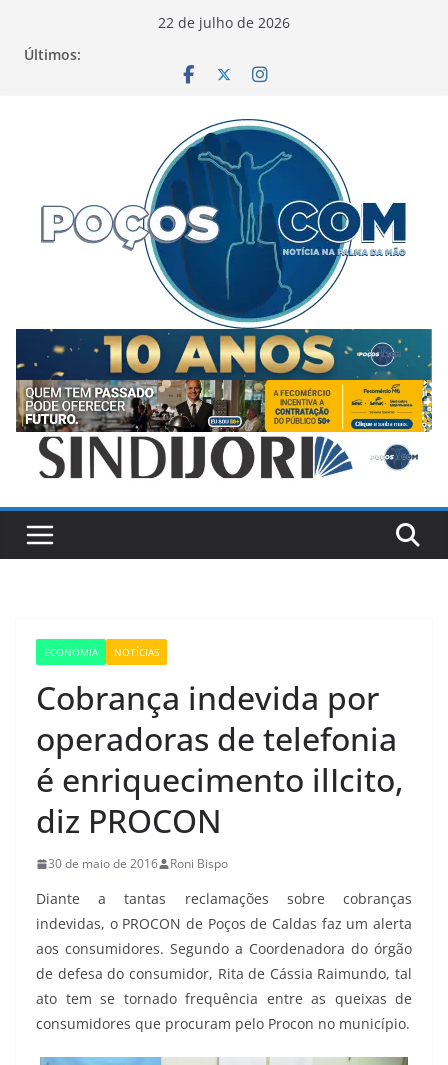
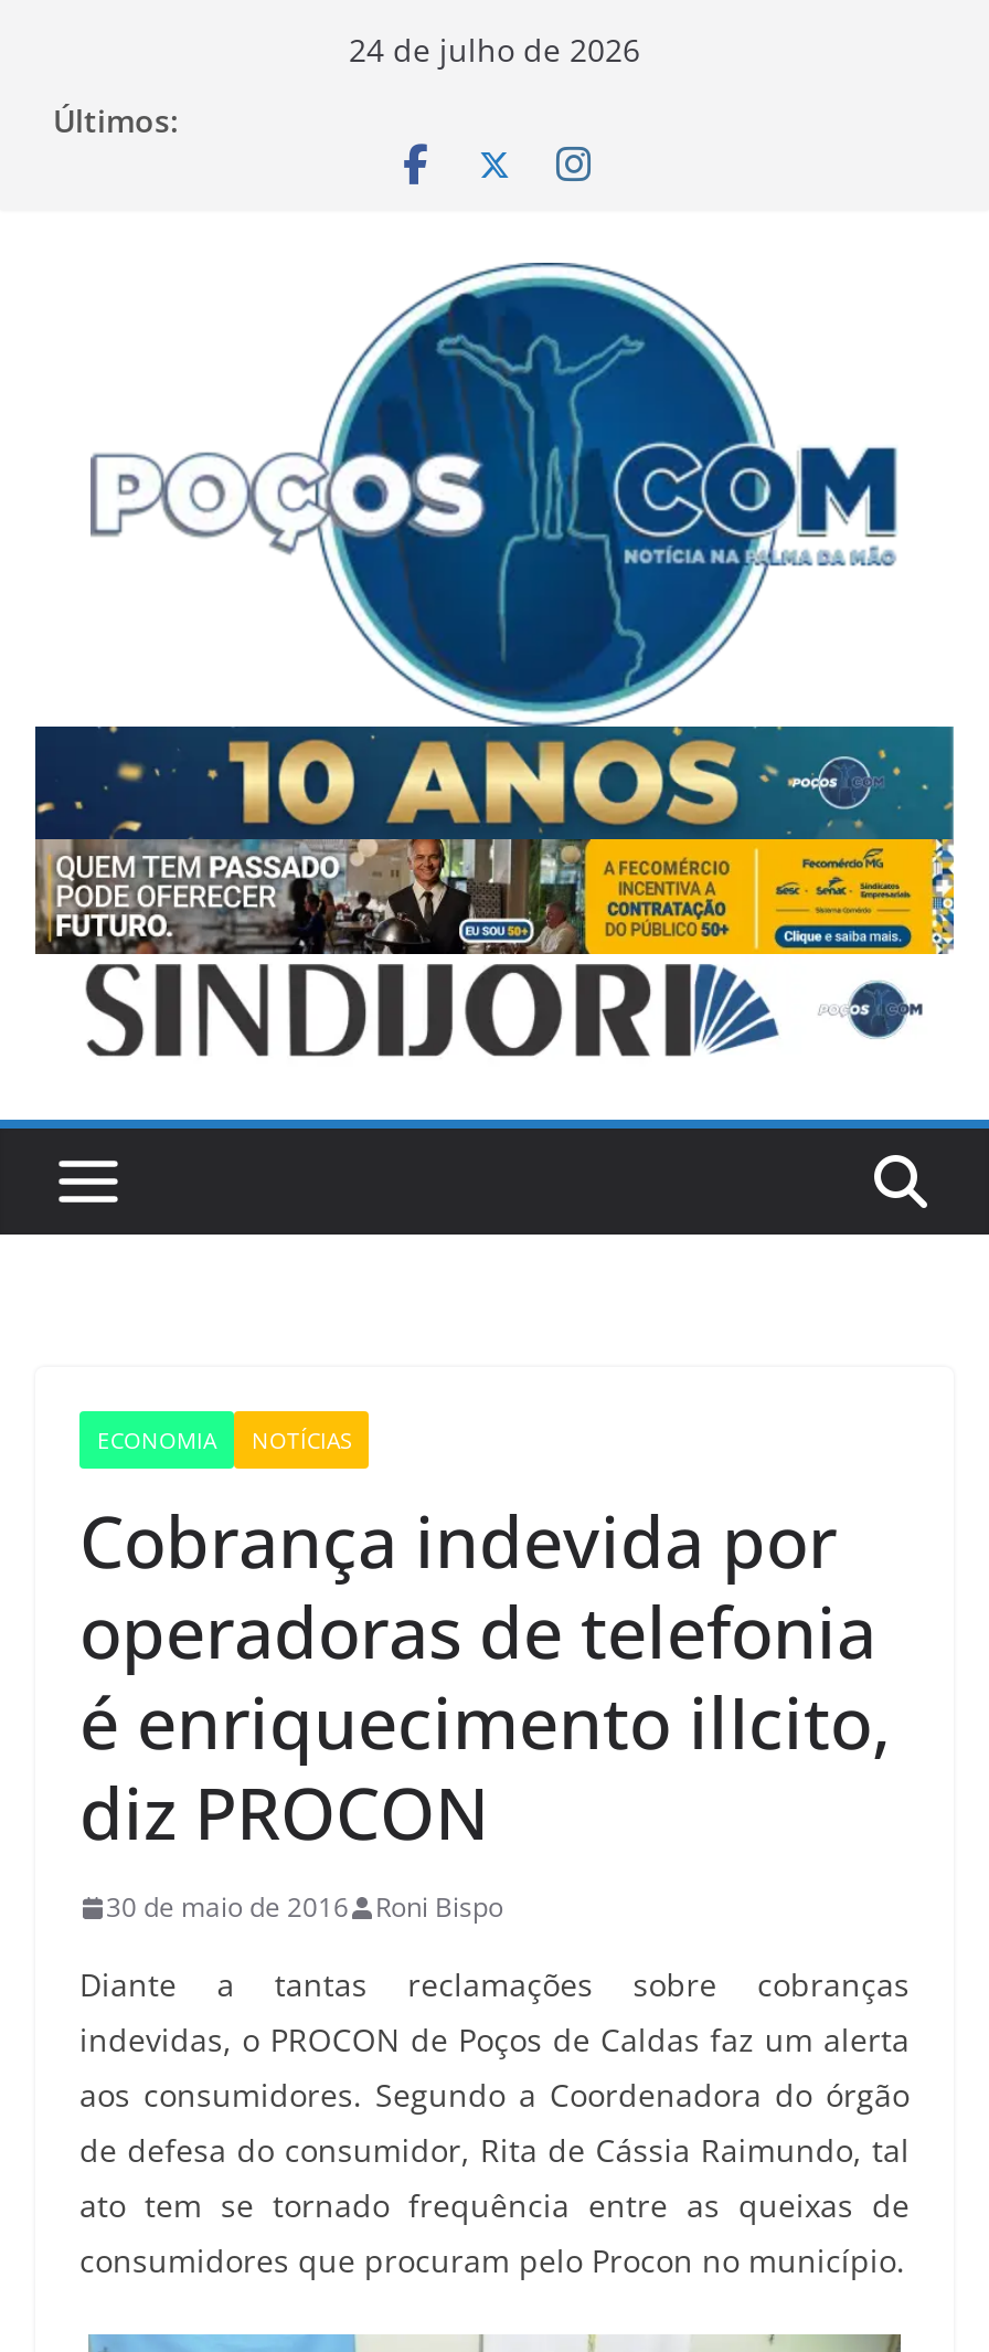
[158,13,290,32] 22 de julho de 2026 -> [349,29,640,71] 24 de julho de 2026

